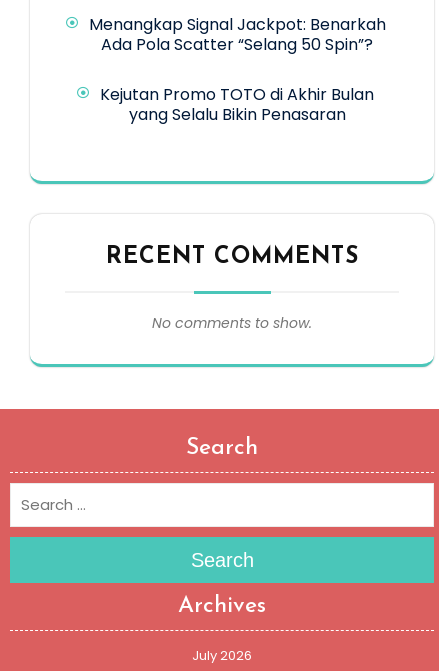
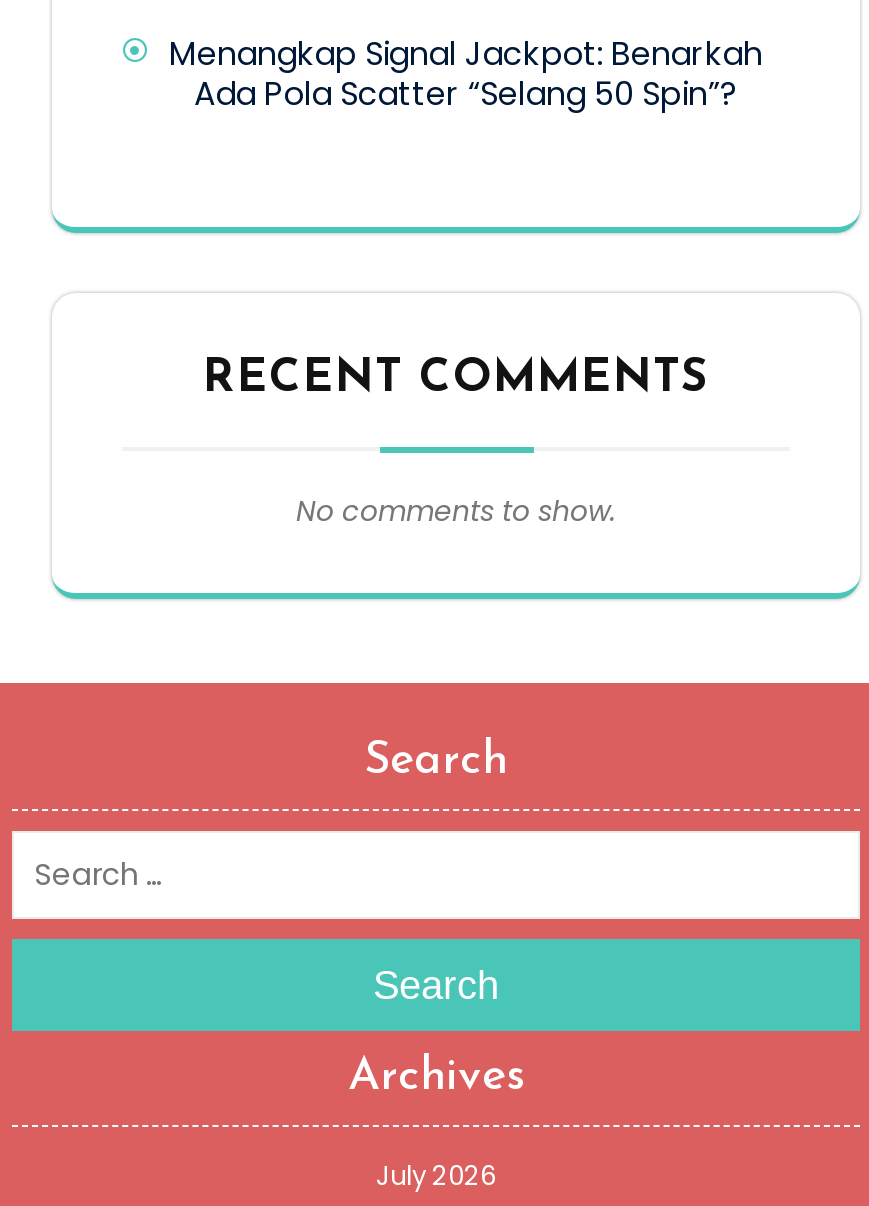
[100,83,374,126] Kejutan Promo TOTO di Akhir Bulan | yang Selalu Bikin Penasaran -> none

